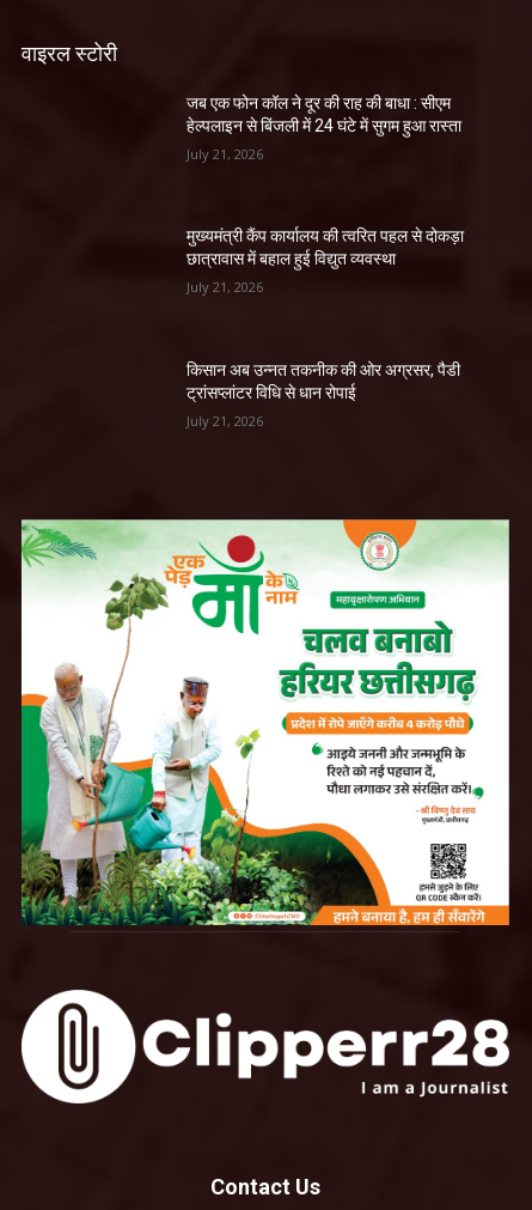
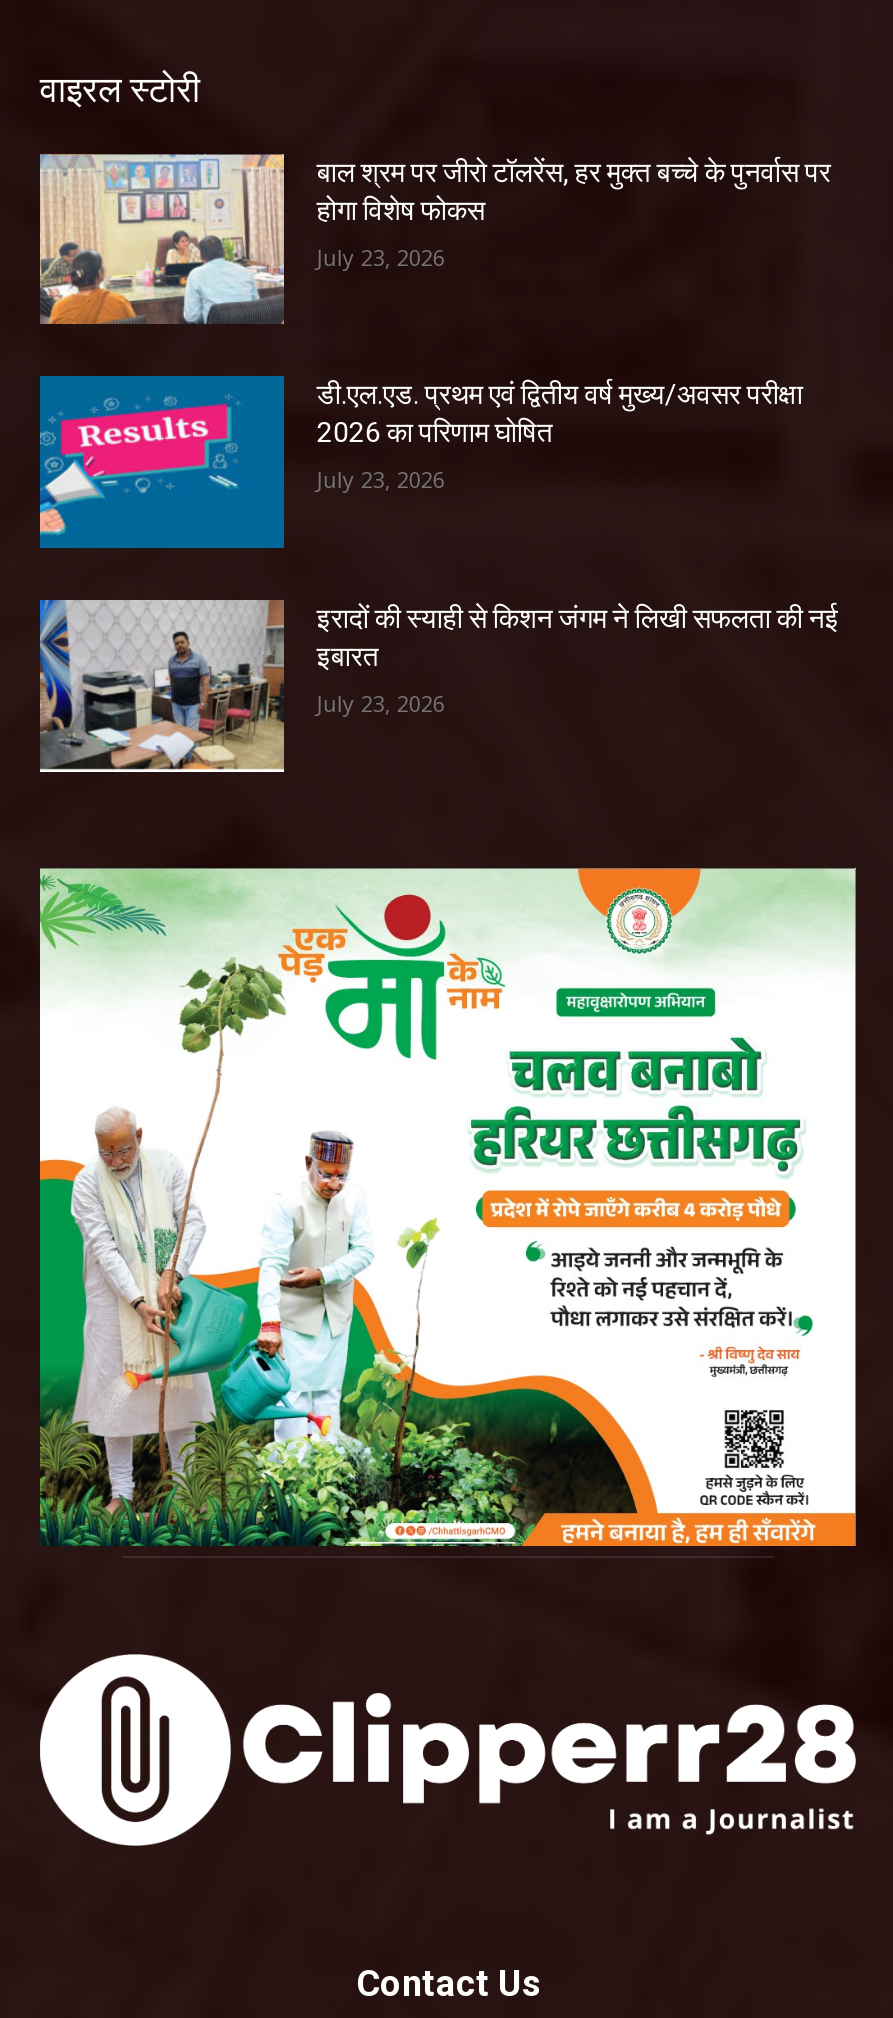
none -> [38,152,286,326] [image]
none -> [38,374,286,550] [image]
none -> [38,598,286,774] [image]
[187,93,462,135] जब एक फोन कॉल ने दूर की राह की बाधा : सीएम | हेल्पलाइन से बिंजली में 24 घंटे में सुगम हुआ रास्ता -> [317,155,831,225] बाल श्रम पर जीरो टॉलरेंस, हर मुक्त बच्चे के पुनर्वास पर | होगा विशेष फोकस
[187,144,263,162] July 21, 2026 -> [317,241,445,271] July 23, 2026
[187,227,464,269] मुख्यमंत्री कैंप कार्यालय की त्वरित पहल से दोकड़ा | छात्रावास में बहाल हुई विद्युत व्यवस्था -> [317,379,803,449] डी.एल.एड. प्रथम एवं द्वितीय वर्ष मुख्य/अवसर परीक्षा | 2026 का परिणाम घोषित
[187,278,263,296] July 21, 2026 -> [317,465,445,495] July 23, 2026
[187,360,461,402] किसान अब उन्नत तकनीक की ओर अग्रसर, पैडी | ट्रांसप्लांटर विधि से धान रोपाई -> [317,602,839,672] इरादों की स्याही से किशन जंगम ने लिखी सफलता की नई | इबारत
[187,412,263,430] July 21, 2026 -> [317,688,445,718] July 23, 2026

